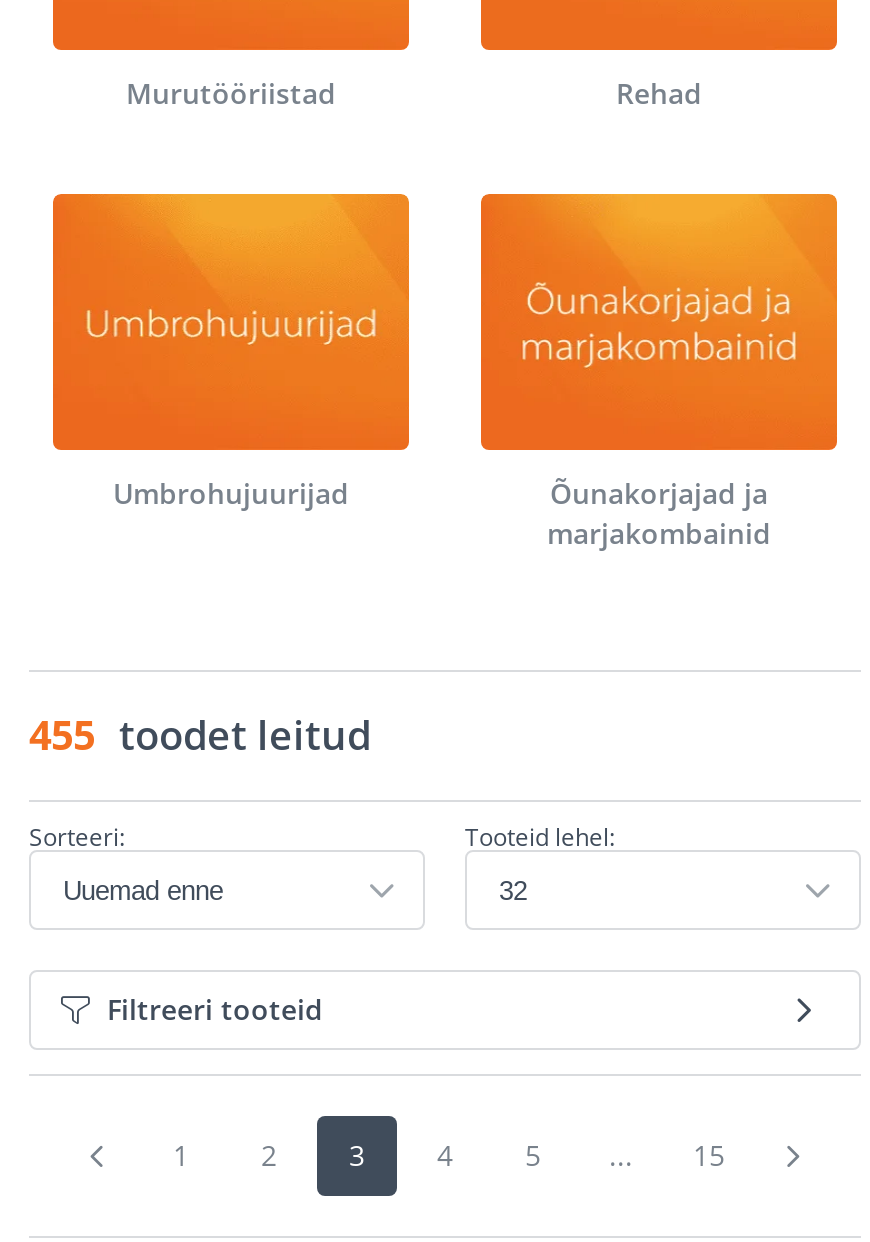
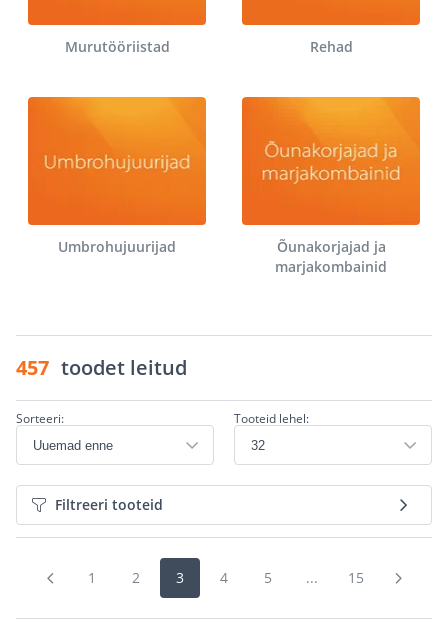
[29,708,371,762] 455 toodet leitud -> [16,354,187,381] 457 toodet leitud

